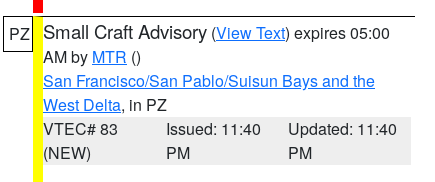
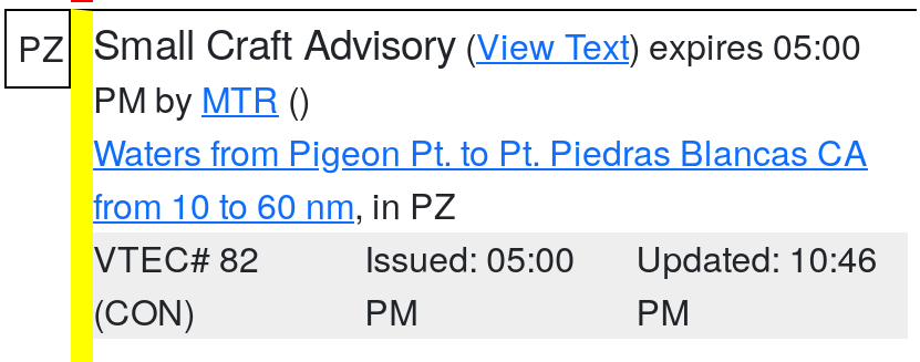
[43,45,375,164] AM by MTR () | San Francisco/San Pablo/Suisun Bays and the | West Delta, in PZ | VTEC# 83 | (NEW) -> [93,73,868,337] PM by MTR () | Waters from Pigeon Pt. to Pt. Piedras Blancas CA | from 10 to 60 nm, in PZ | VTEC# 82 | (CON)
[166,117,261,140] Issued: 11:40 -> [364,232,575,283] Issued: 05:00
[288,117,397,140] Updated: 11:40 -> [636,232,877,283] Updated: 10:46

